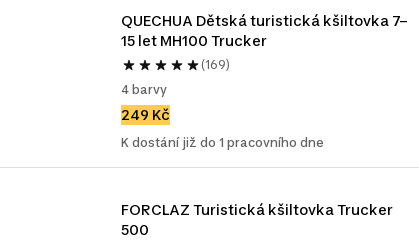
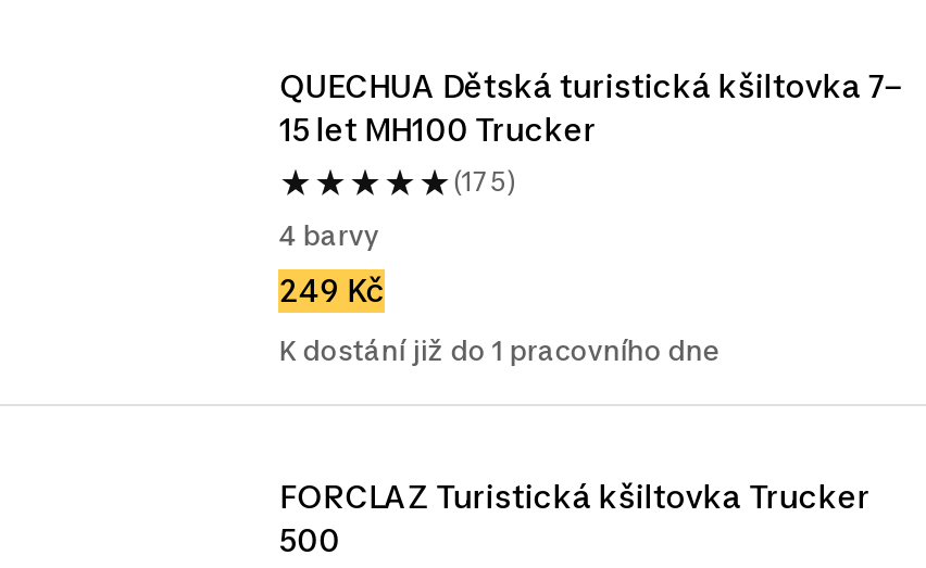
[201,57,230,72] (169) -> [453,165,516,198] (175)

